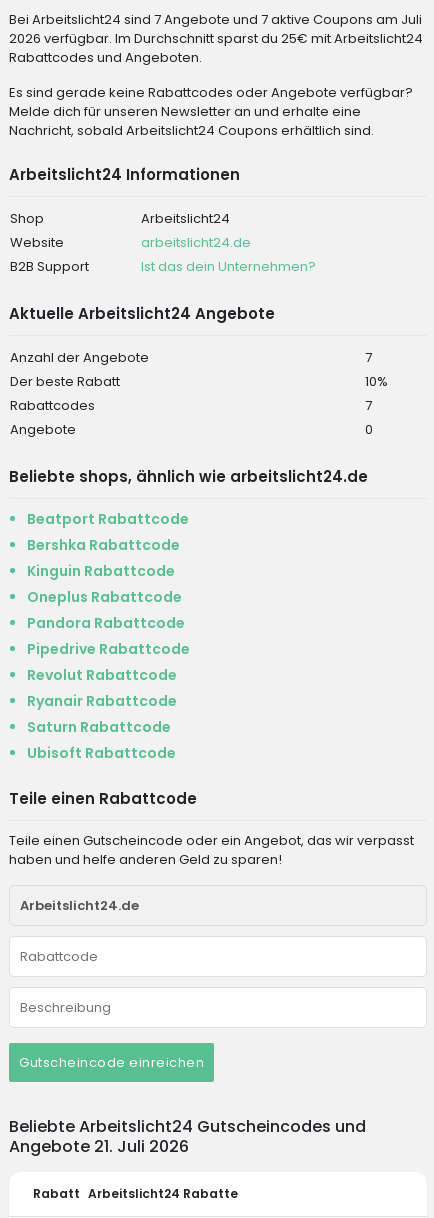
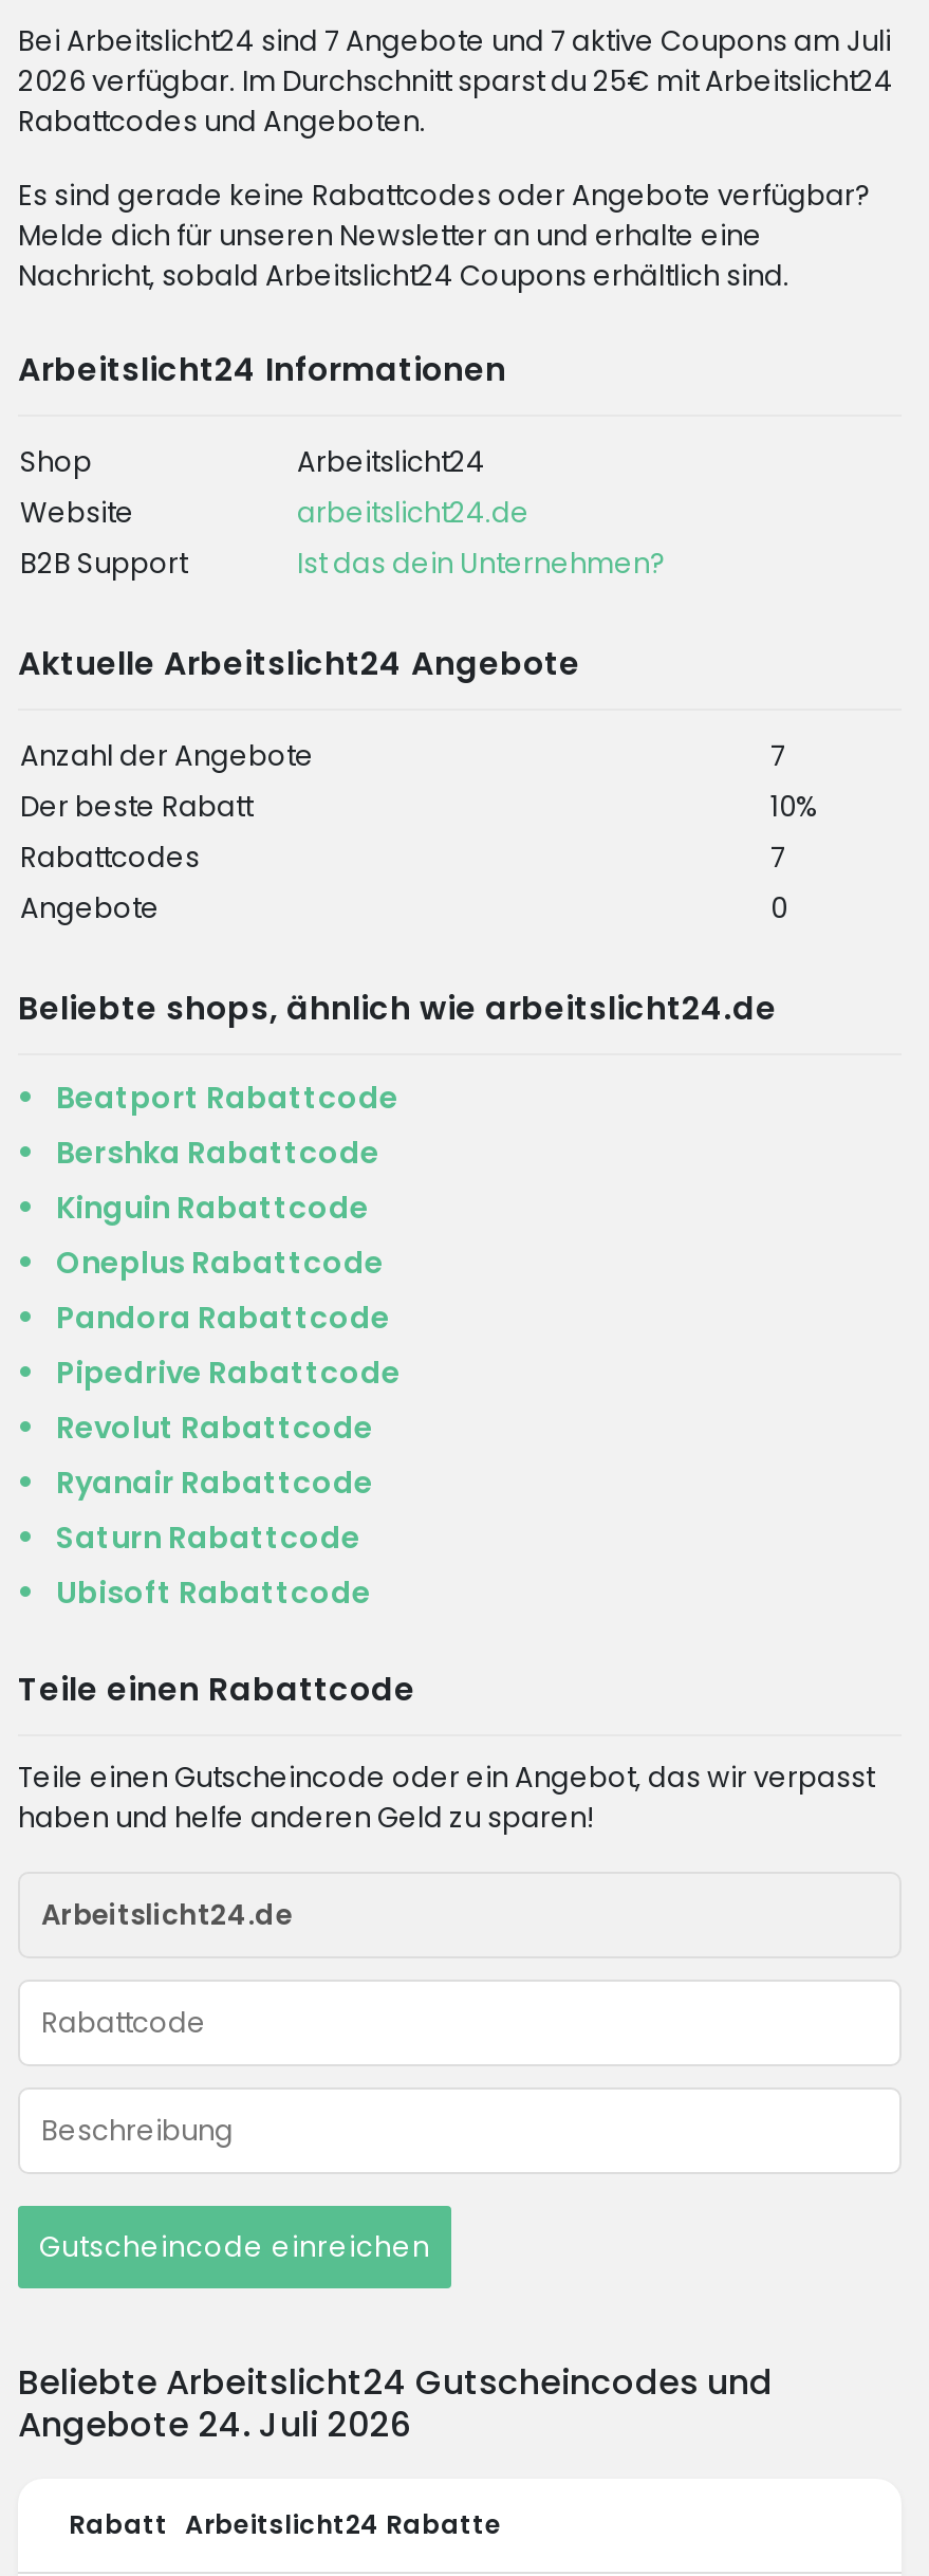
[9,1135,189,1158] Angebote 21. Juli 2026 -> [18,2400,411,2449] Angebote 24. Juli 2026

